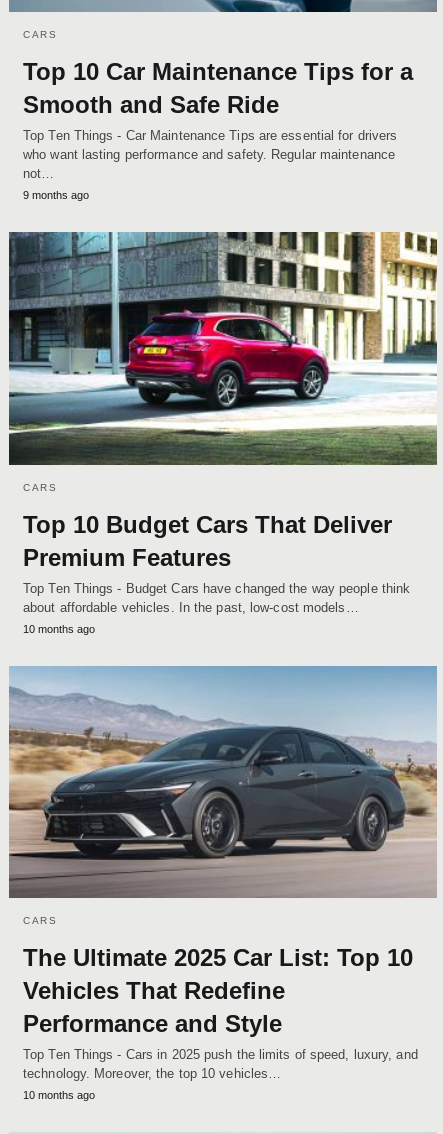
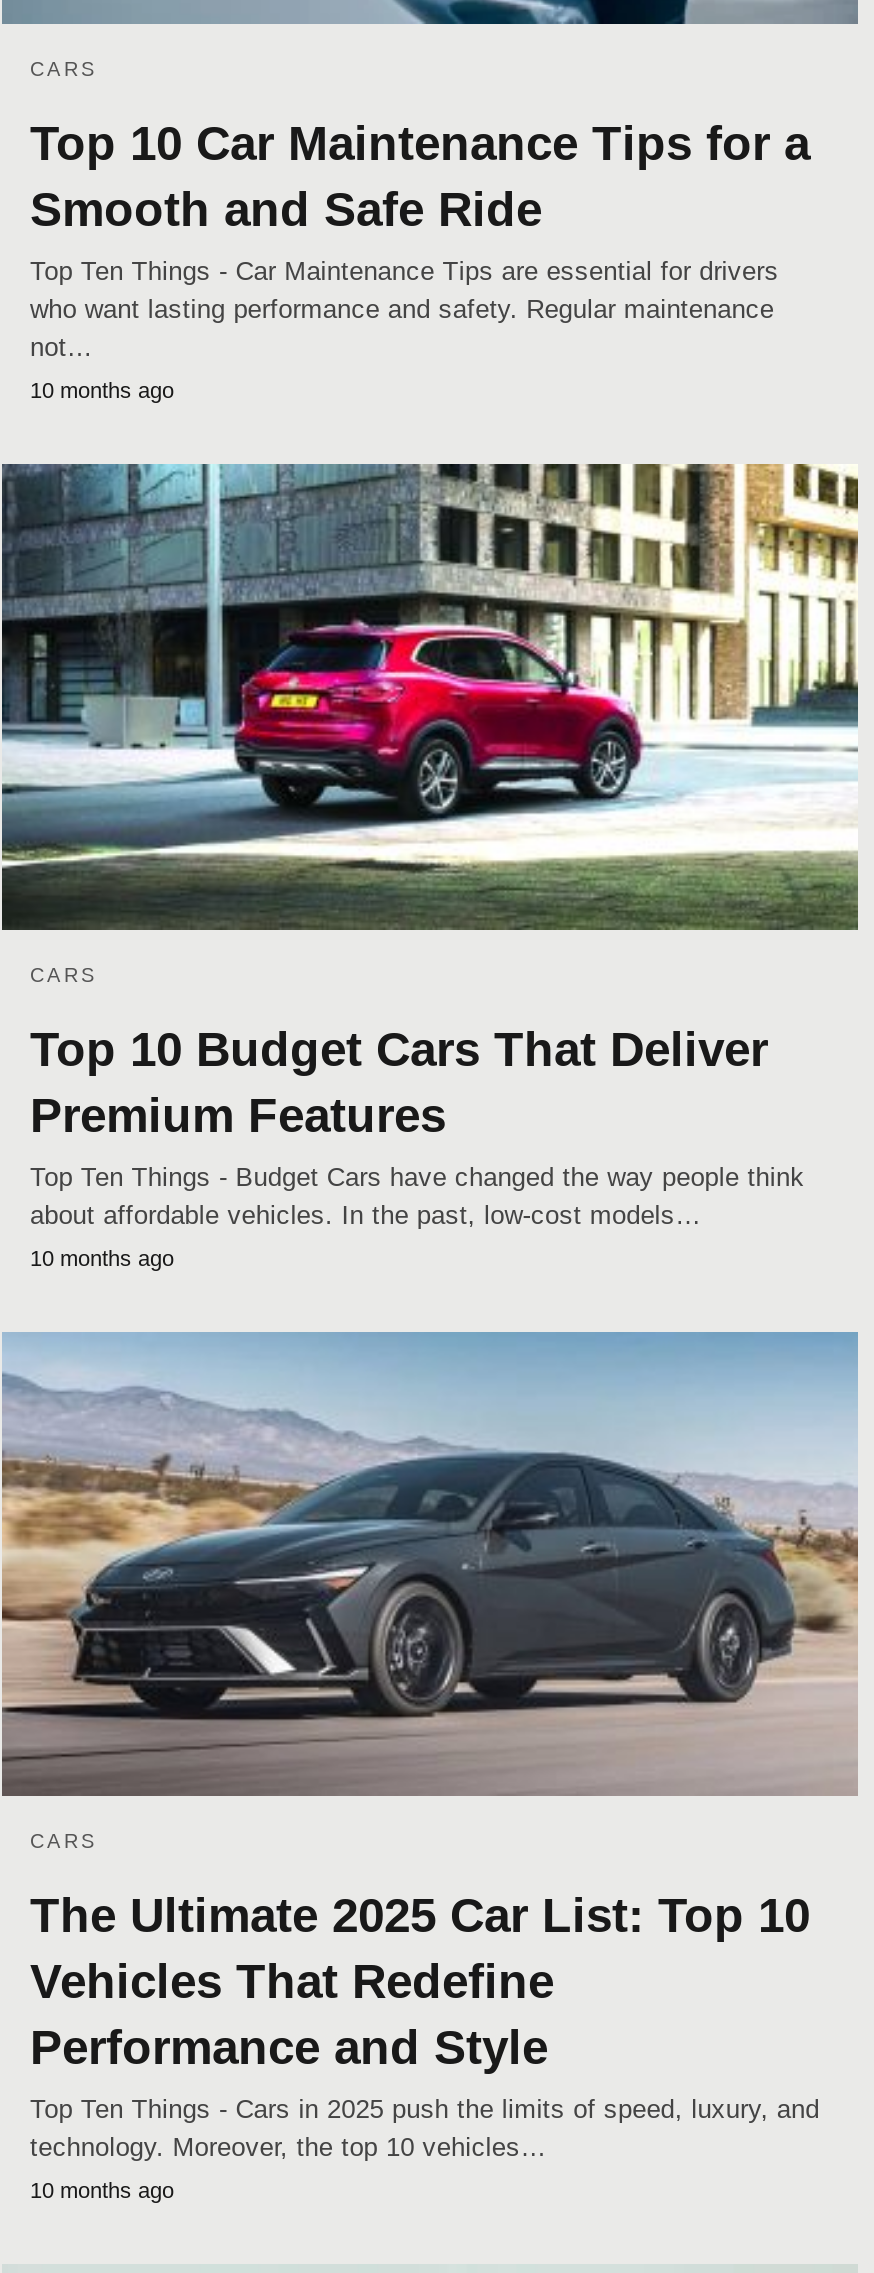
[23,189,89,201] 9 months ago -> [30,379,174,403] 10 months ago

